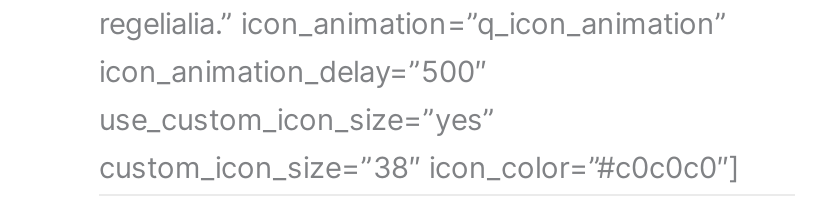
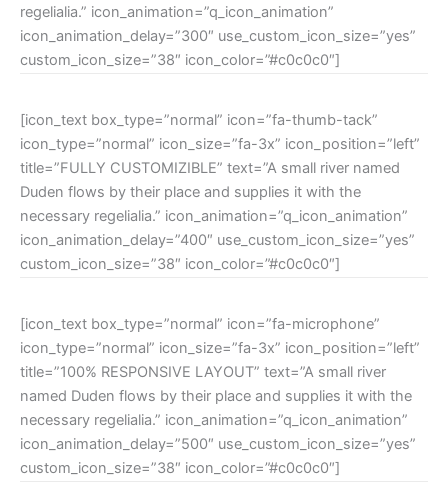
[99,54,495,138] icon_animation_delay=”500″ | use_custom_icon_size=”yes” -> [20,27,420,453] icon_animation_delay=”300″ use_custom_icon_size=”yes” | custom_icon_size=”38″ icon_color=”#c0c0c0″] | [icon_text box_type=”normal” icon=”fa-thumb-tack” | icon_type=”normal” icon_size=”fa-3x” icon_position=”left” | title=”FULLY CUSTOMIZIBLE” text=”A small river named | Duden flows by their place and supplies it with the | necessary regelialia.” icon_animation=”q_icon_animation” | icon_animation_delay=”400″ use_custom_icon_size=”yes” | custom_icon_size=”38″ icon_color=”#c0c0c0″] | [icon_text box_type=”normal” icon=”fa-microphone” | icon_type=”normal” icon_size=”fa-3x” icon_position=”left” | title=”100% RESPONSIVE LAYOUT” text=”A small river | named Duden flows by their place and supplies it with the | necessary regelialia.” icon_animation=”q_icon_animation” | icon_animation_delay=”500″ use_custom_icon_size=”yes”

